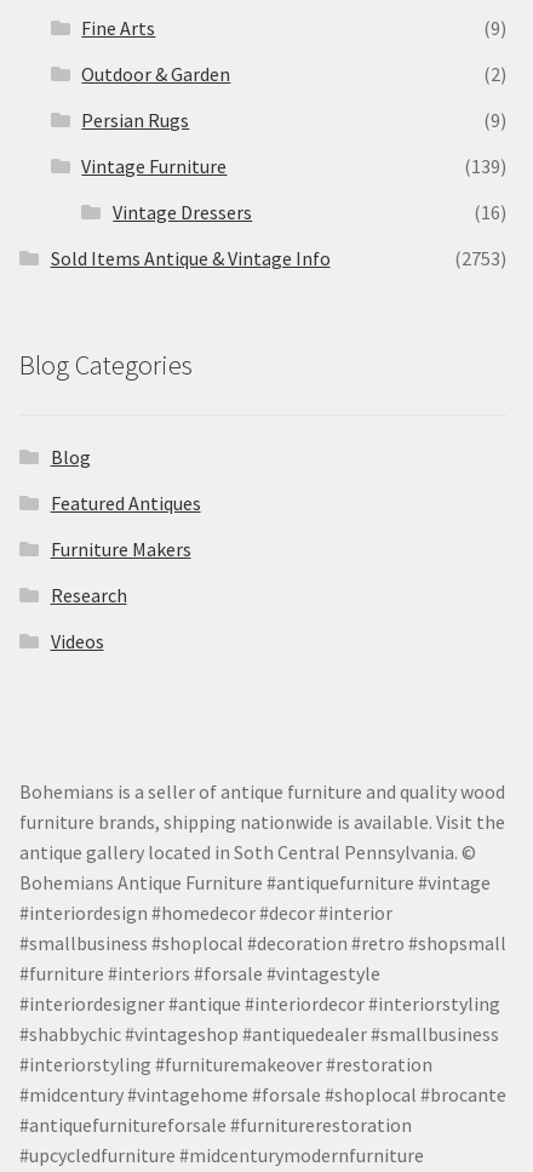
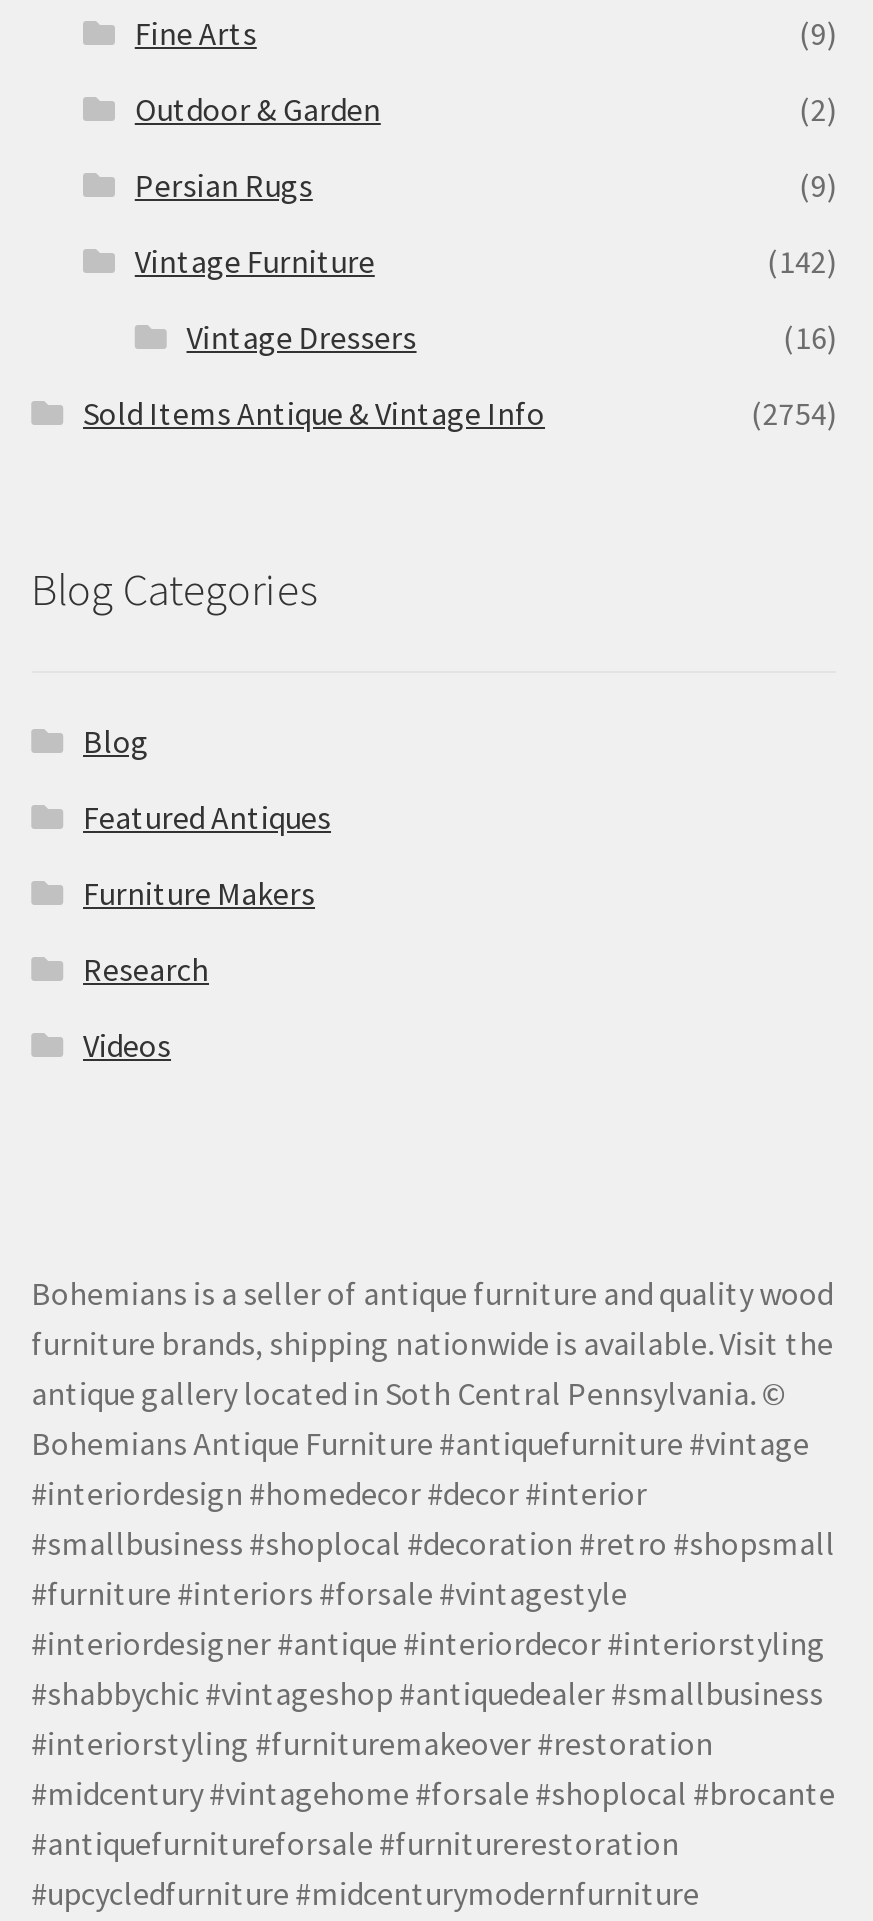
[464,154,507,178] (139) -> [767,241,837,281] (142)
[455,246,507,270] (2753) -> [751,393,837,433] (2754)

